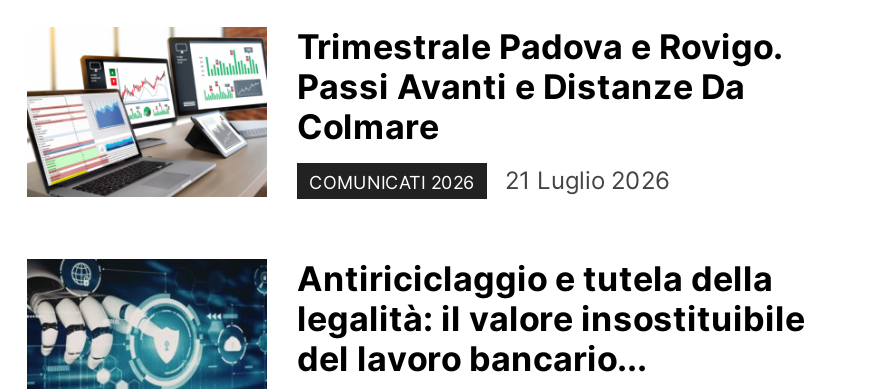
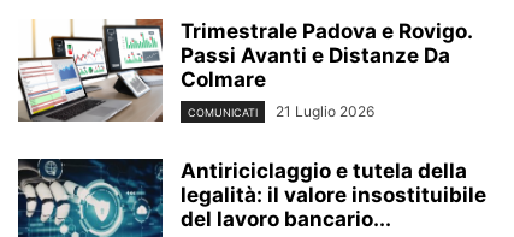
[309,172,475,194] COMUNICATI 2026 -> [188,106,258,120] COMUNICATI

